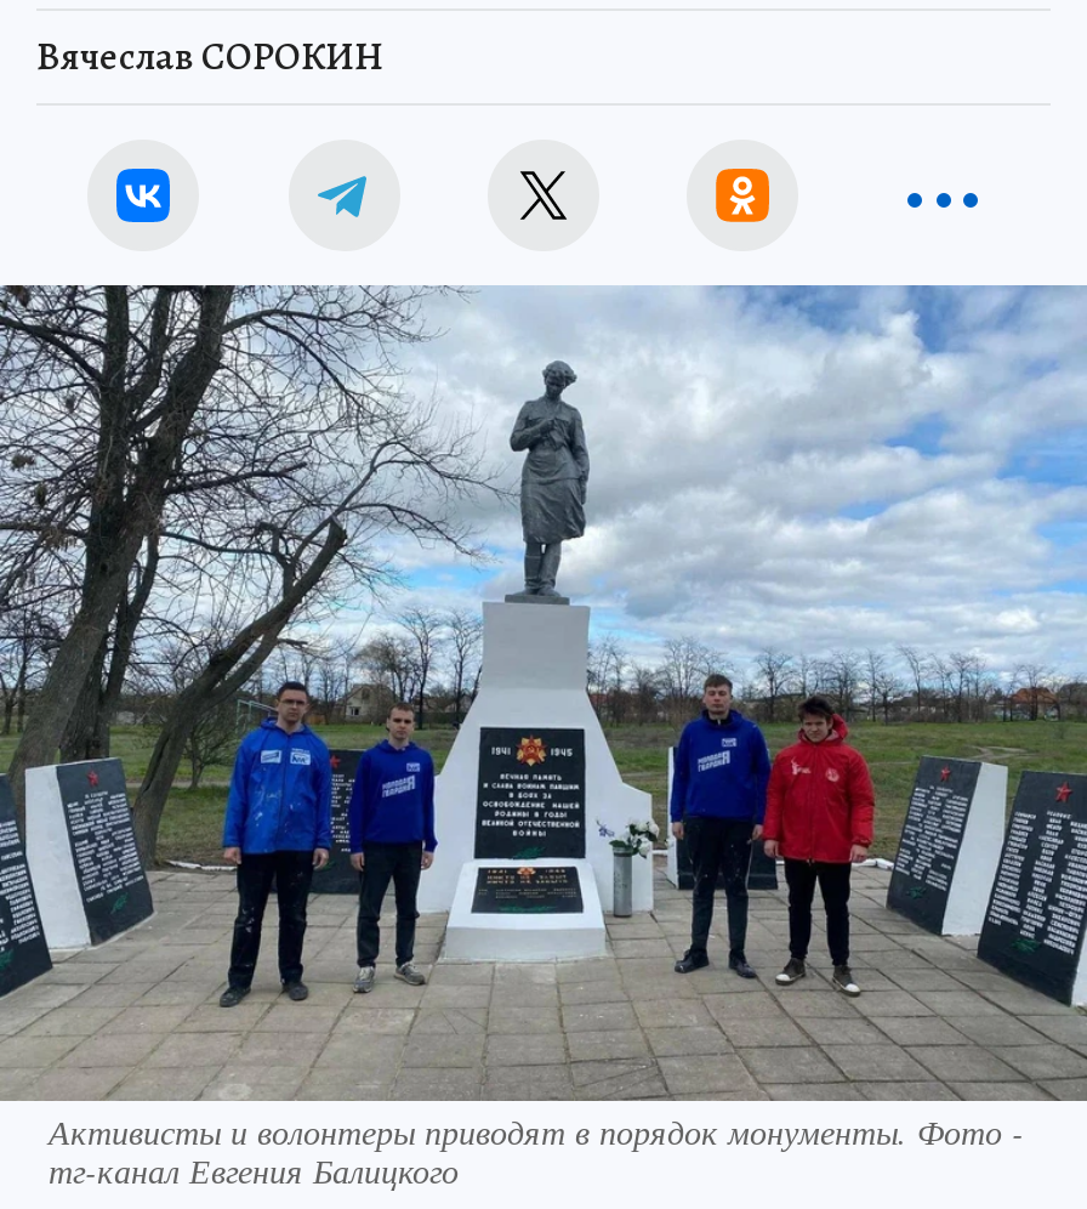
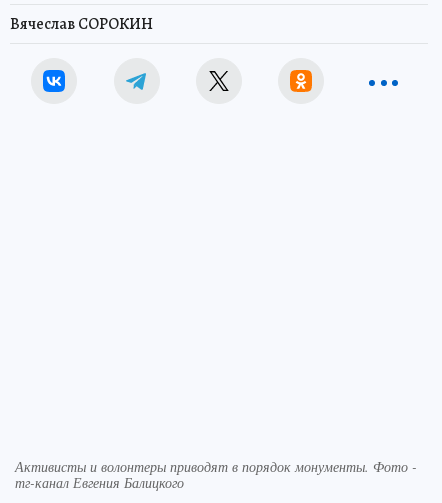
[7,283,1080,1103] [image] -> none

